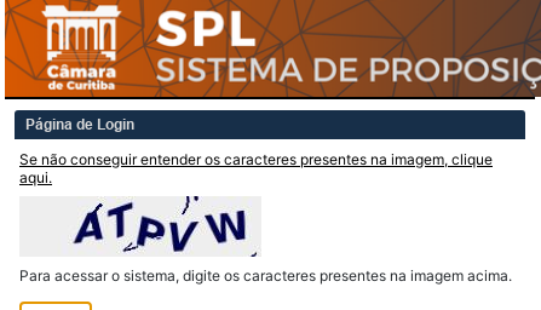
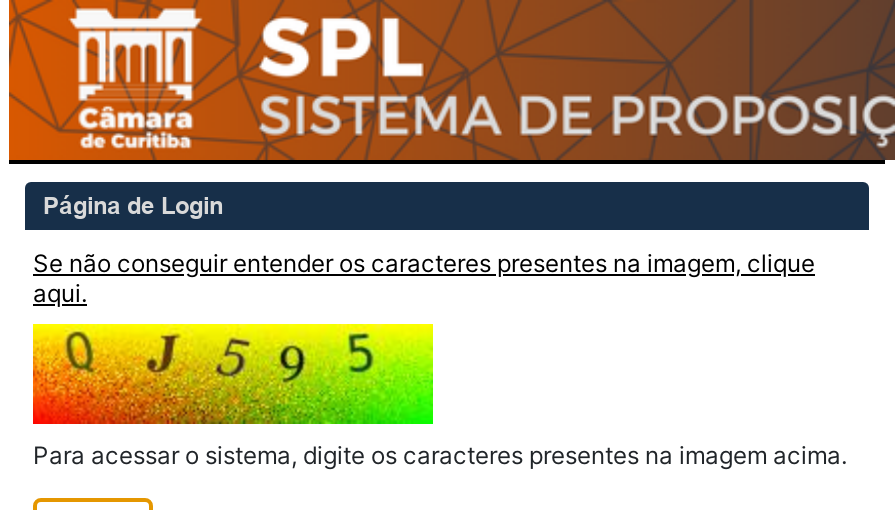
[19,195,261,258] [image] -> [31,322,435,426] [image]

